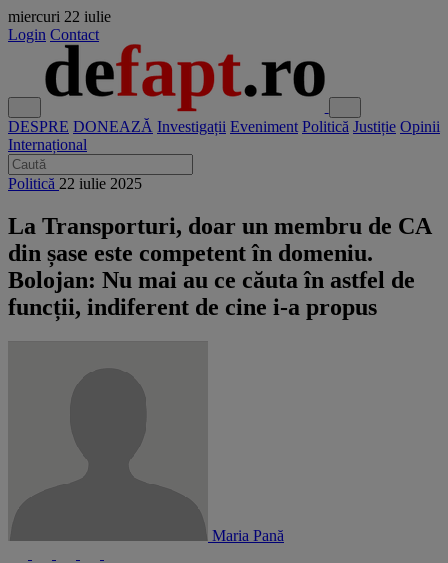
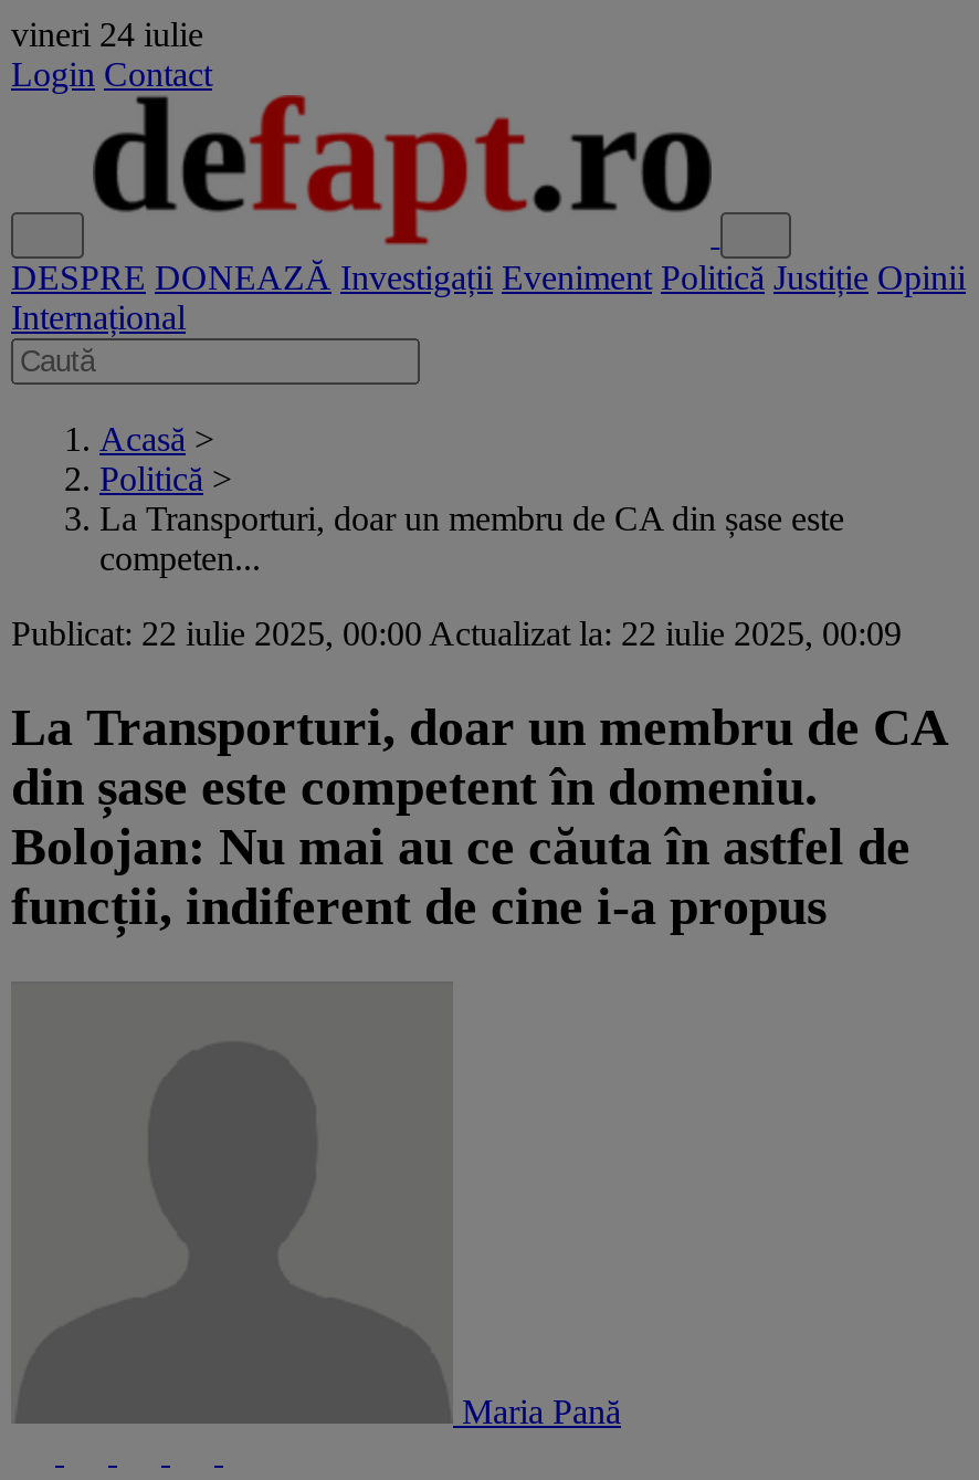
[8,8,111,25] miercuri 22 iulie -> [11,15,203,53] vineri 24 iulie
[8,175,142,192] Politică22 iulie 2025 -> [11,420,902,652] Acasă > | Politică > | La Transporturi, doar un membru de CA din șase este | competen... | Publicat: 22 iulie 2025, 00:00 Actualizat la: 22 iulie 2025, 00:09

